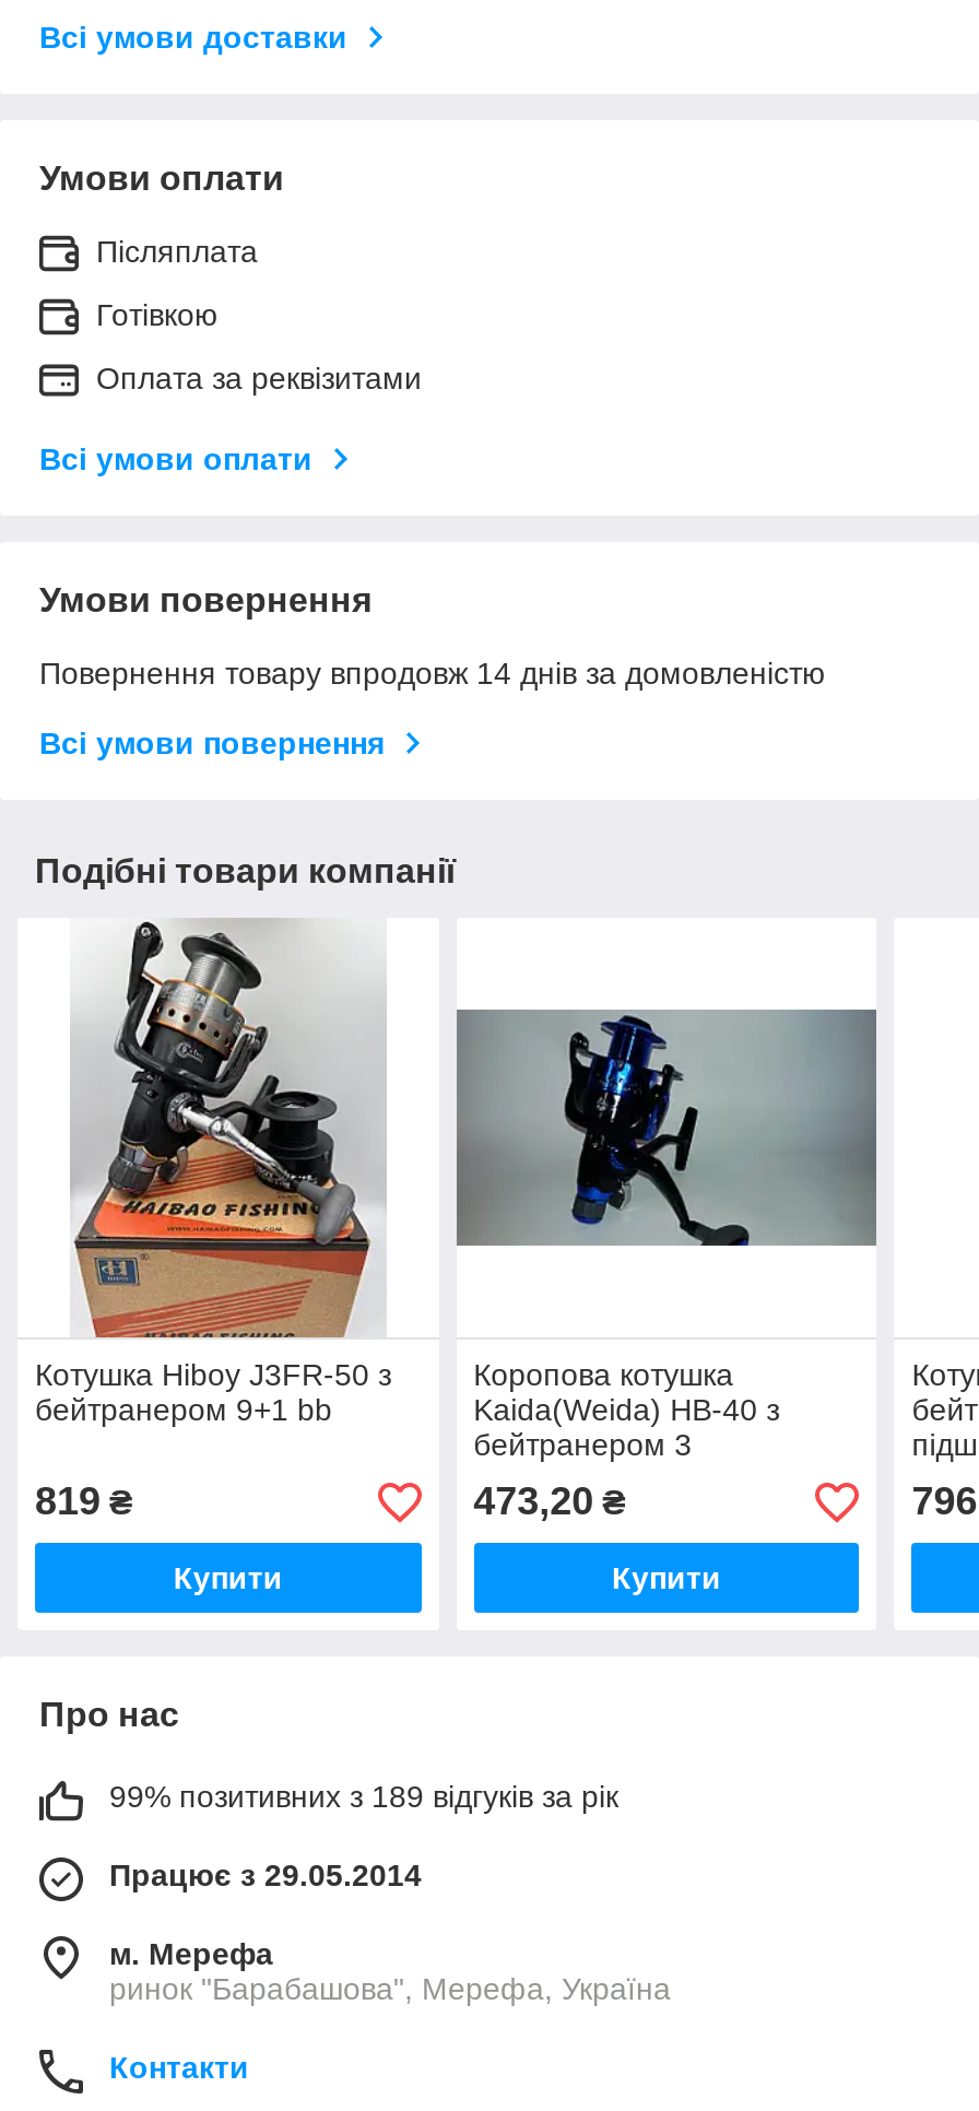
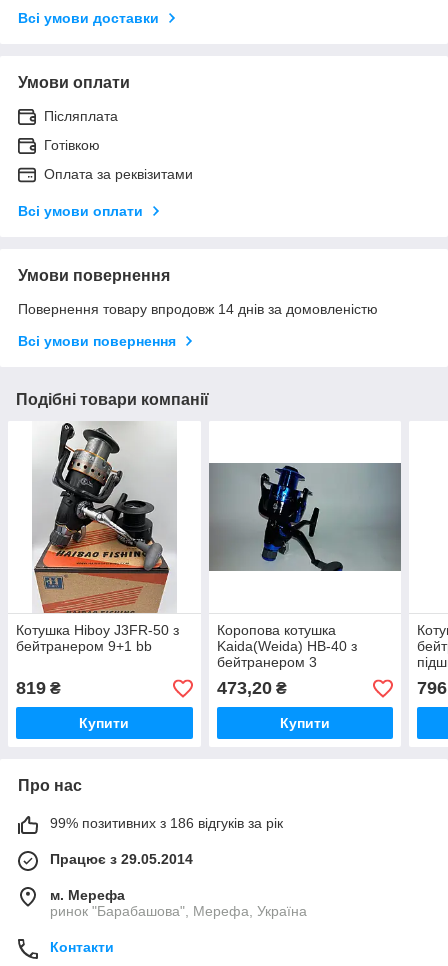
[109,1780,618,1815] 99% позитивних з 189 відгуків за рік -> [50,815,283,831] 99% позитивних з 186 відгуків за рік

